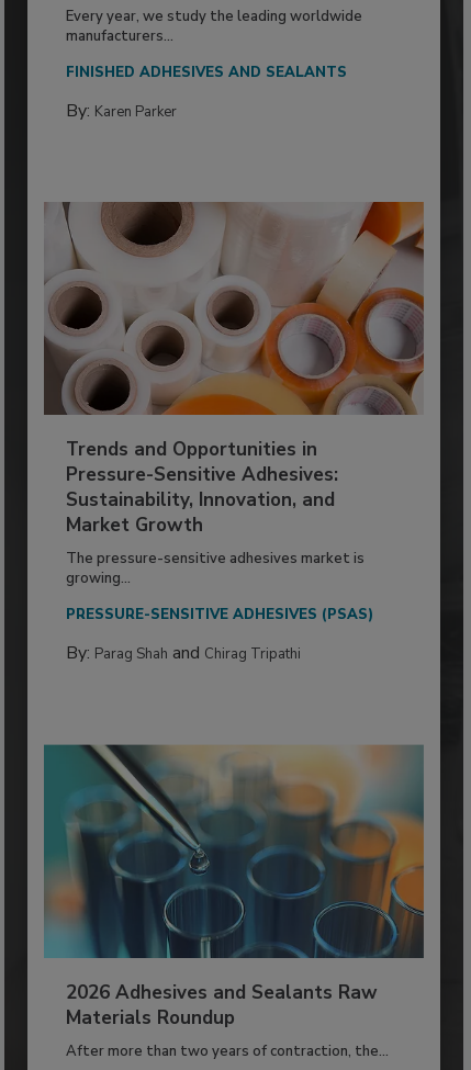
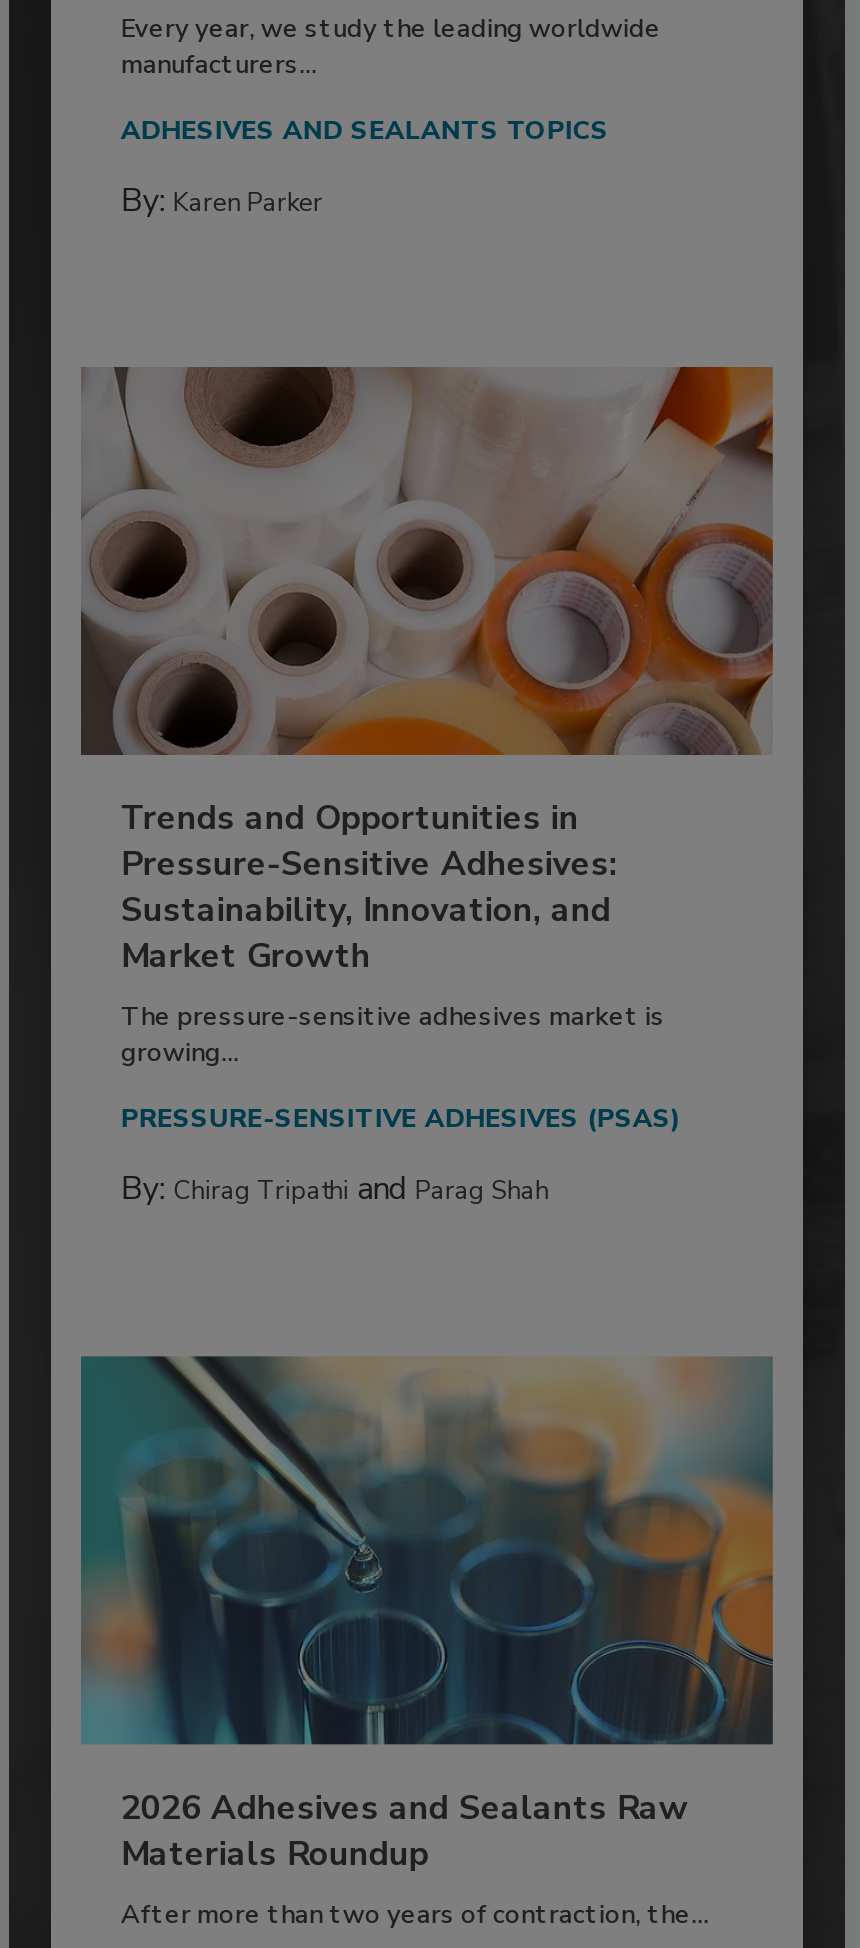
[66,62,347,82] FINISHED ADHESIVES AND SEALANTS -> [121,113,609,149] ADHESIVES AND SEALANTS TOPICS
[66,641,301,666] By: Parag Shah and Chirag Tripathi -> [121,1168,549,1212] By: Chirag Tripathi and Parag Shah

